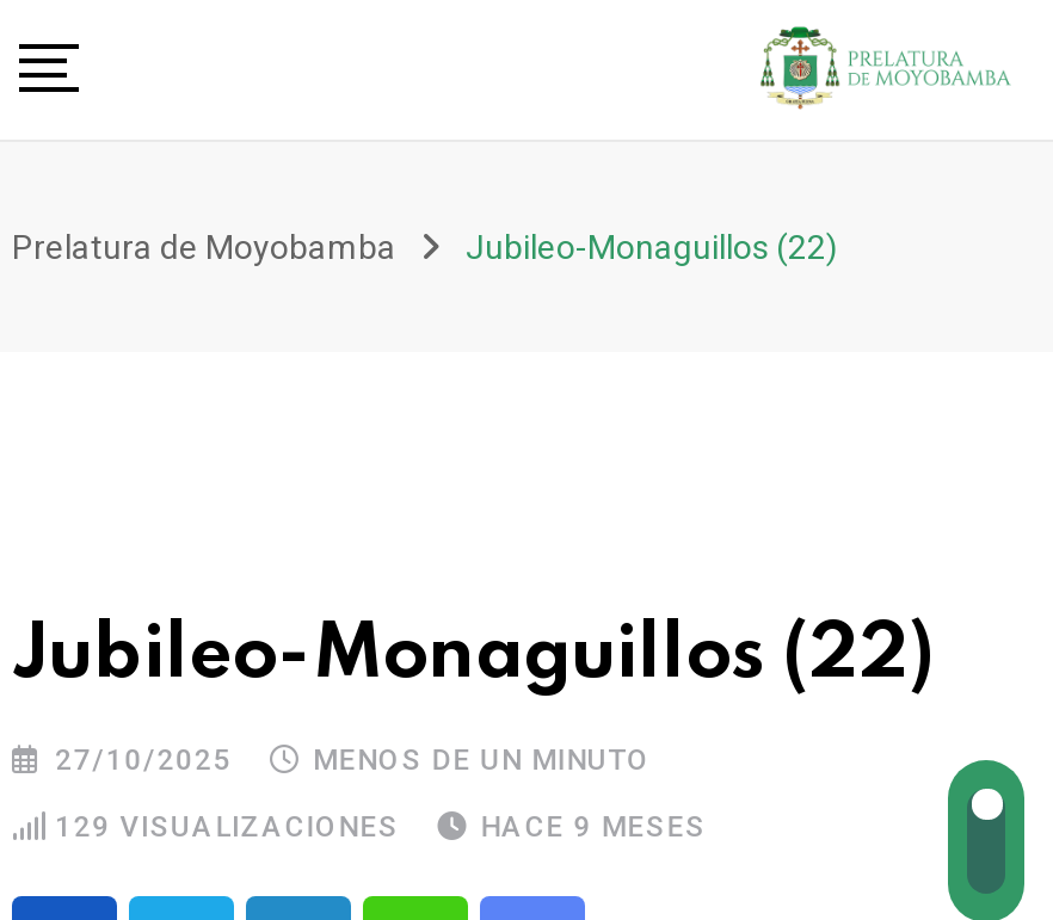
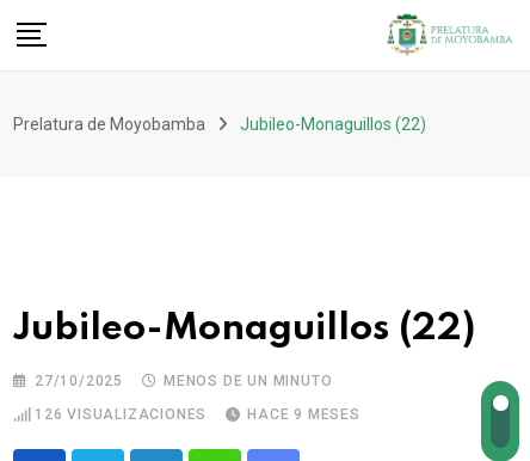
[55,810,399,844] 129 VISUALIZACIONES -> [35,406,207,423] 126 VISUALIZACIONES

